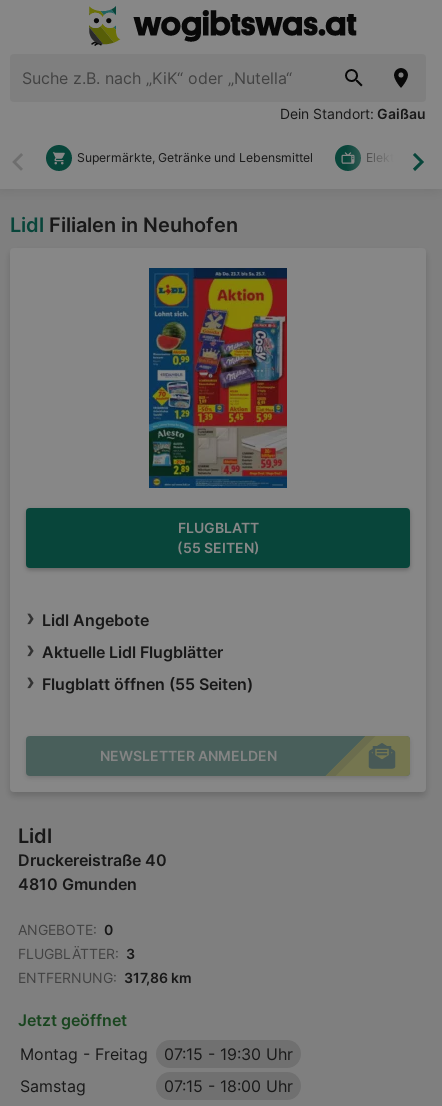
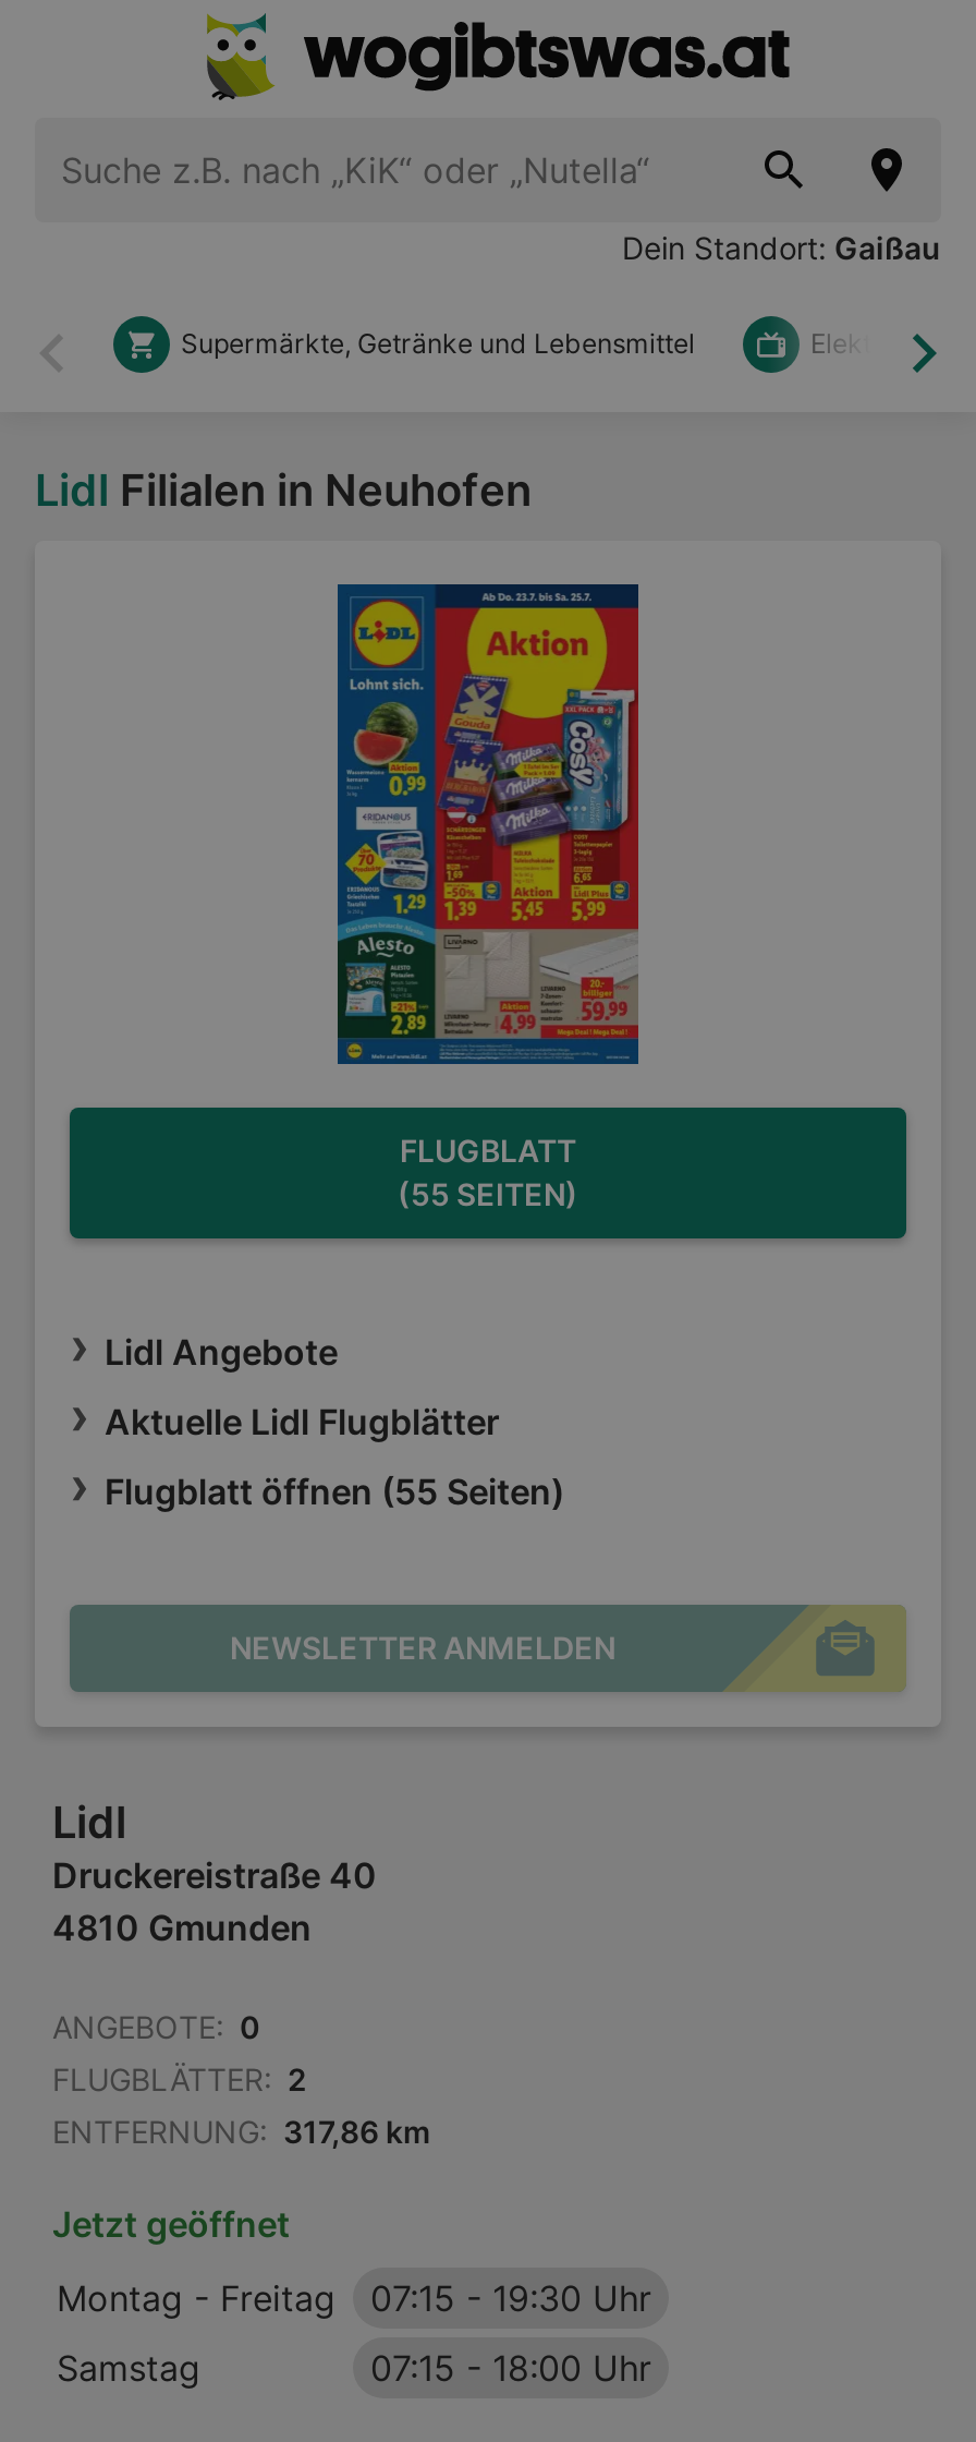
[18,945,135,962] FLUGBLÄTTER: 3 -> [52,2061,307,2098] FLUGBLÄTTER: 2

